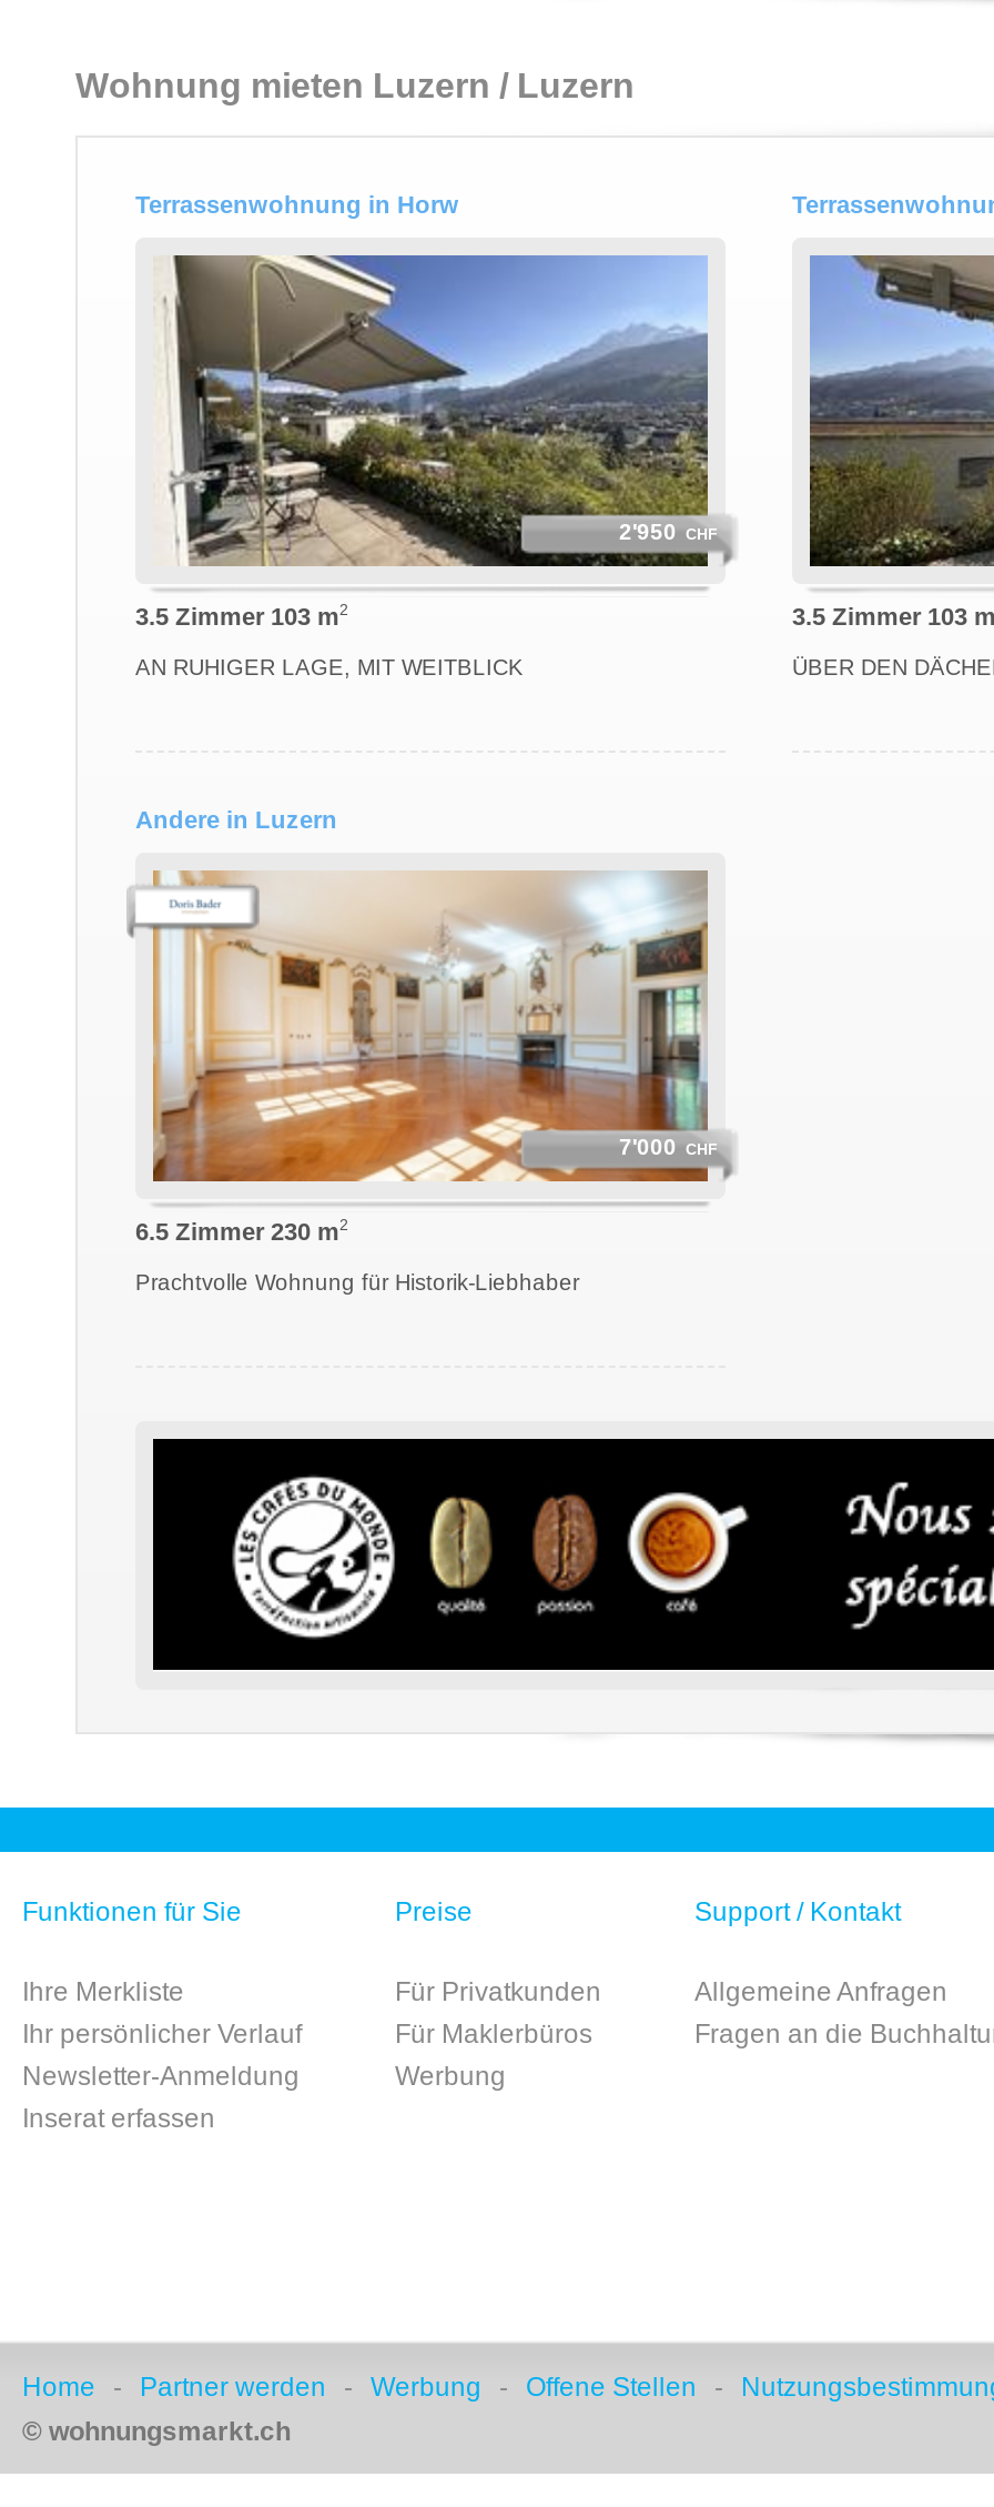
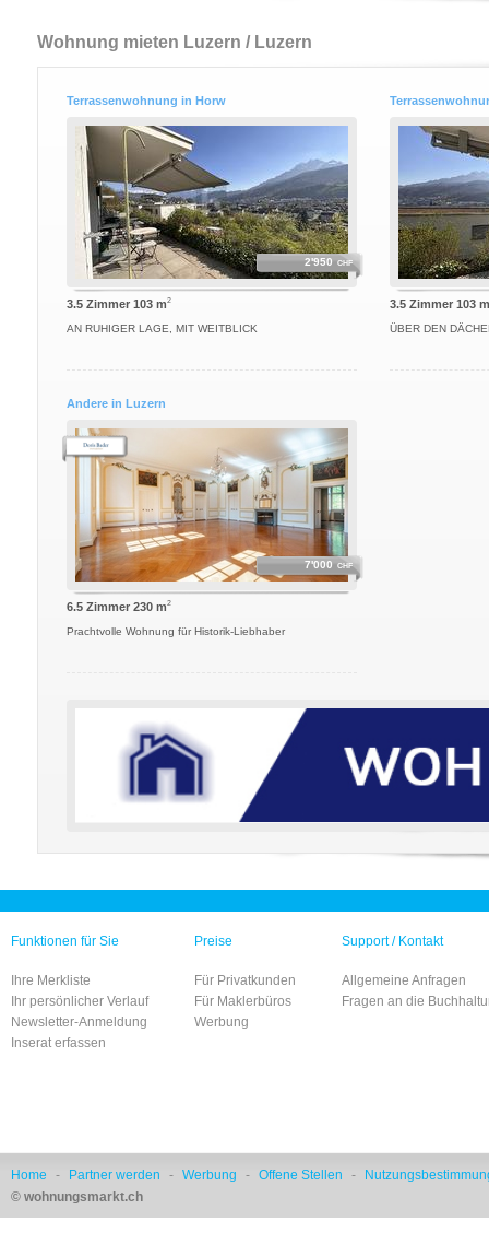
[151,1437,987,1672] [image] -> [75,707,486,823] [image]

